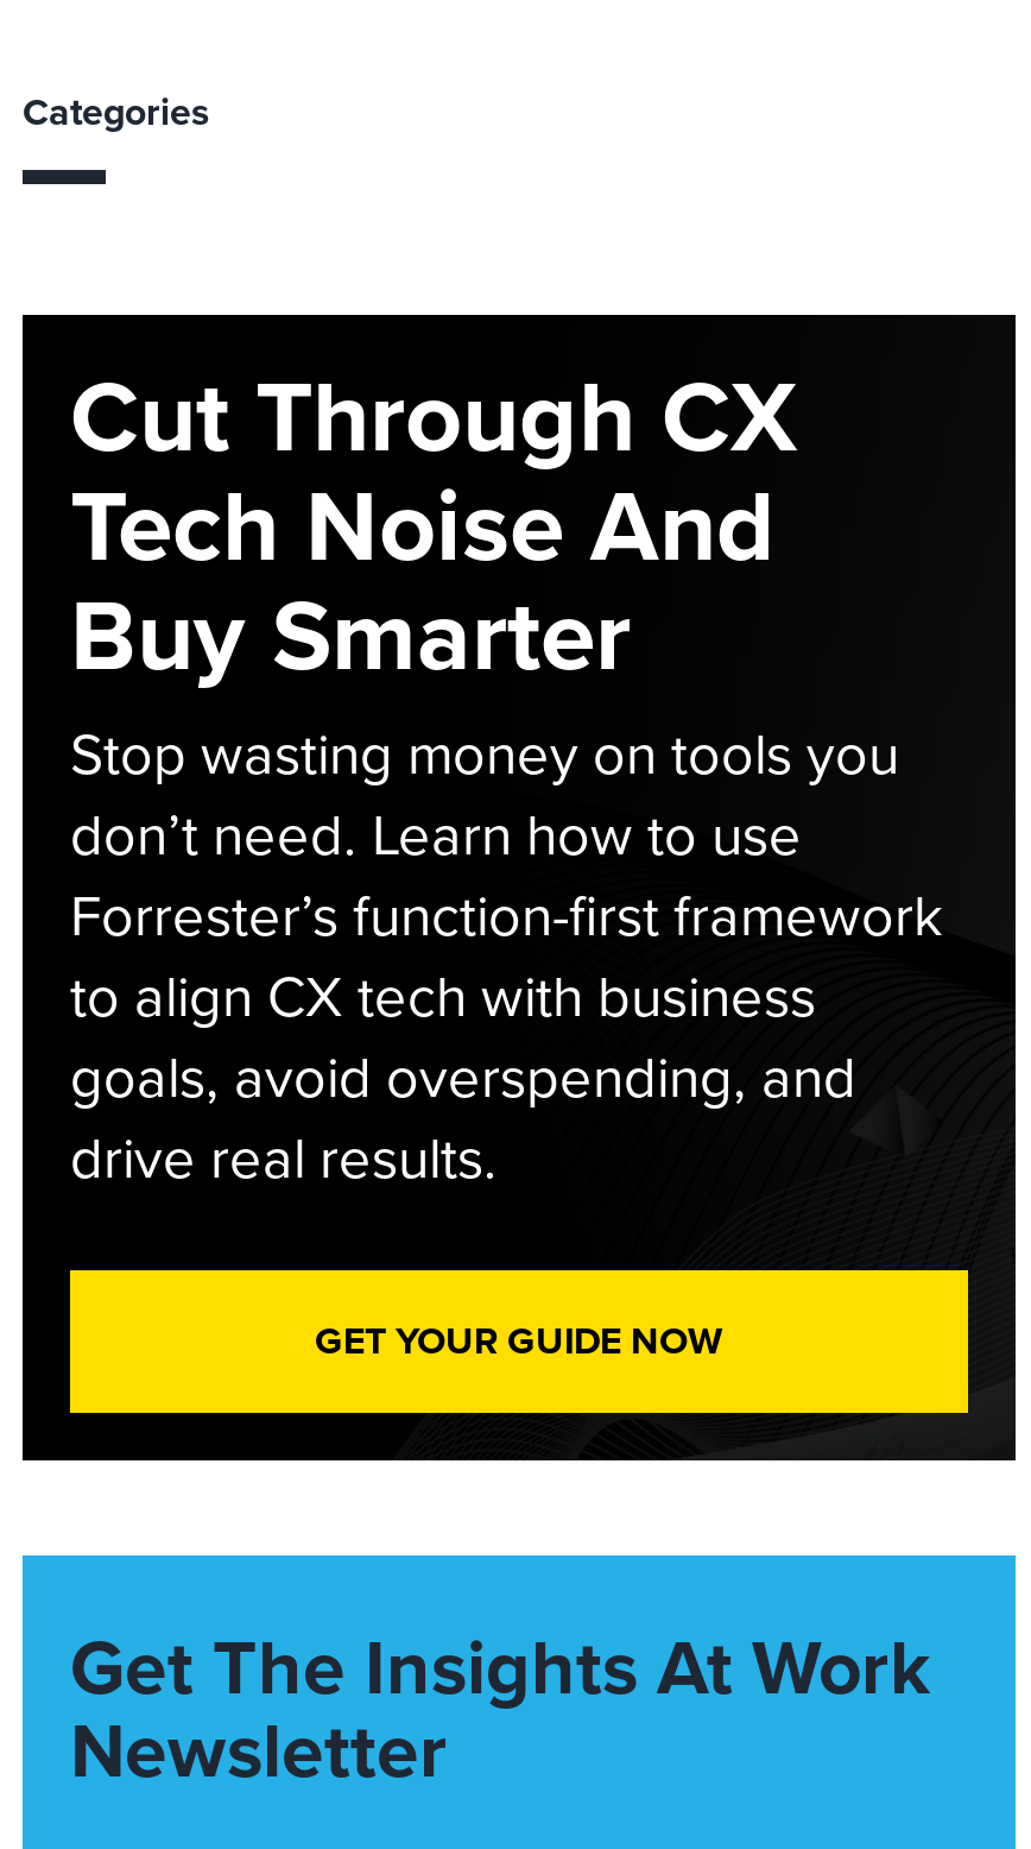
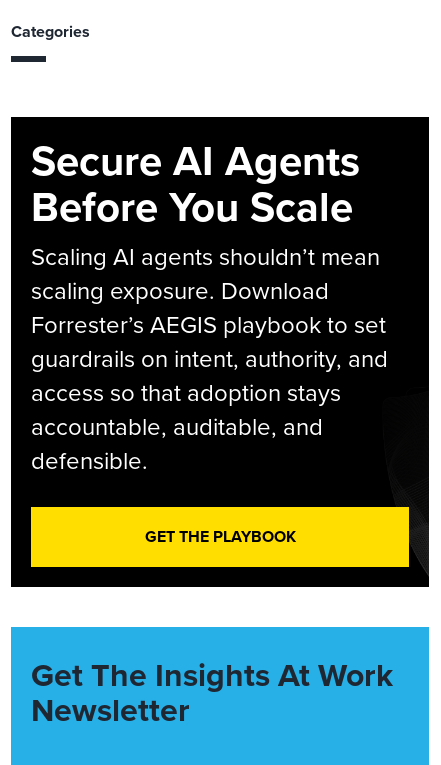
[70,343,942,1201] Cut Through CX | Tech Noise And | Buy Smarter | Stop wasting money on tools you | don’t need. Learn how to use | Forrester’s function-first framework | to align CX tech with business | goals, avoid overspending, and | drive real results. -> [31,130,388,477] Secure AI Agents | Before You Scale | Scaling AI agents shouldn’t mean | scaling exposure. Download | Forrester’s AEGIS playbook to set | guardrails on intent, authority, and | access so that adoption stays | accountable, auditable, and | defensible.
[315,1313,723,1368] GET YOUR GUIDE NOW -> [144,525,295,548] GET THE PLAYBOOK

